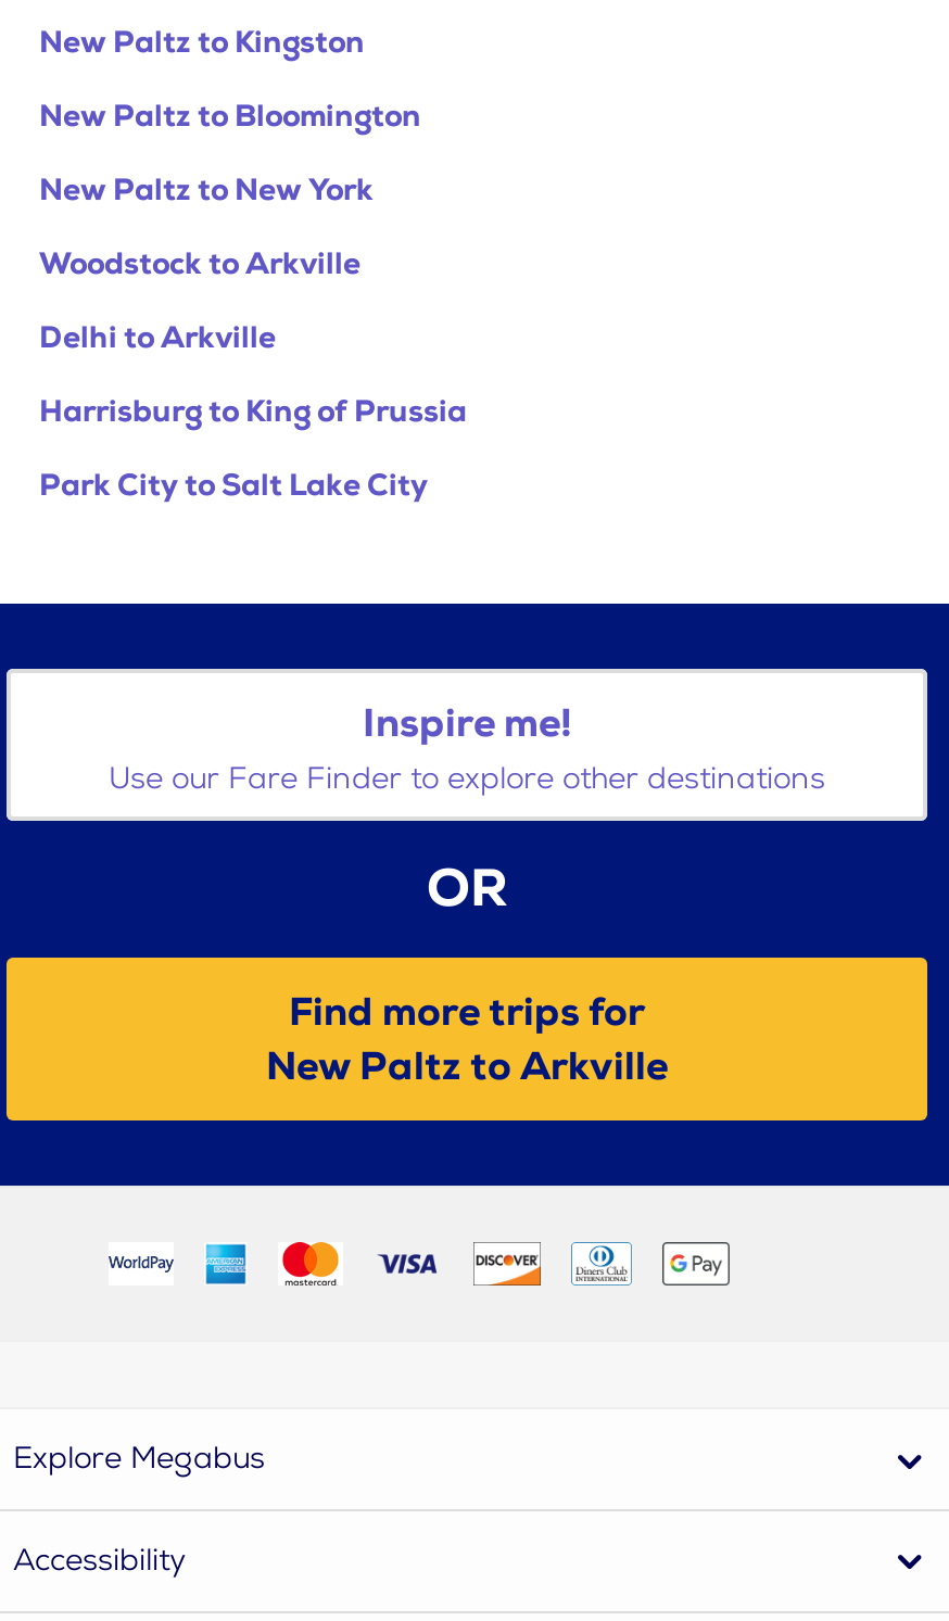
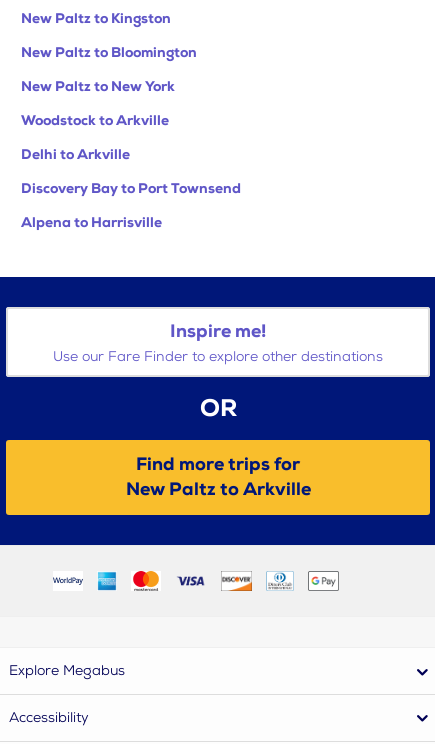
[39,393,467,430] Harrisburg to King of Prussia -> [21,180,241,197] Discovery Bay to Port Townsend
[39,467,428,504] Park City to Salt Lake City -> [21,214,162,231] Alpena to Harrisville

